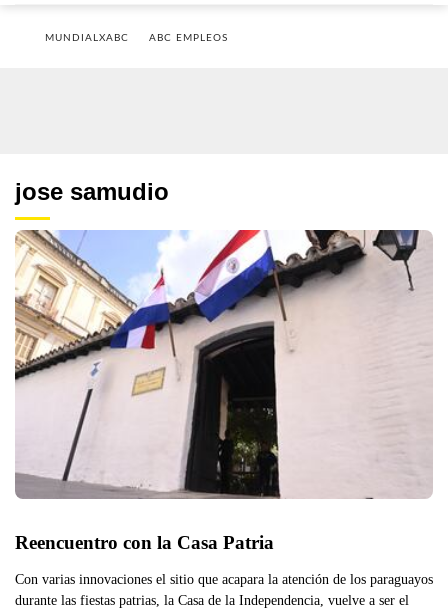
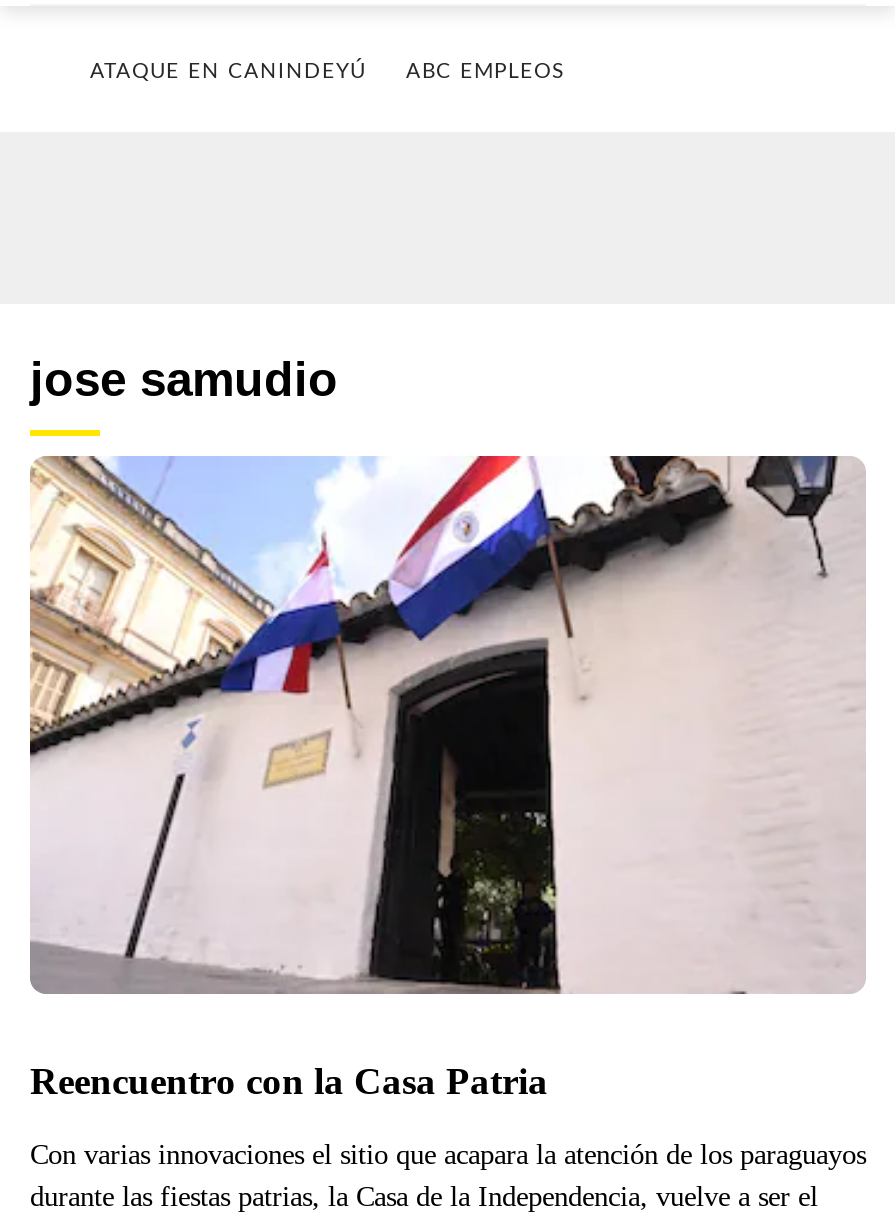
[45,33,129,43] MUNDIALXABC -> [90,62,366,82] ATAQUE EN CANINDEYÚ

